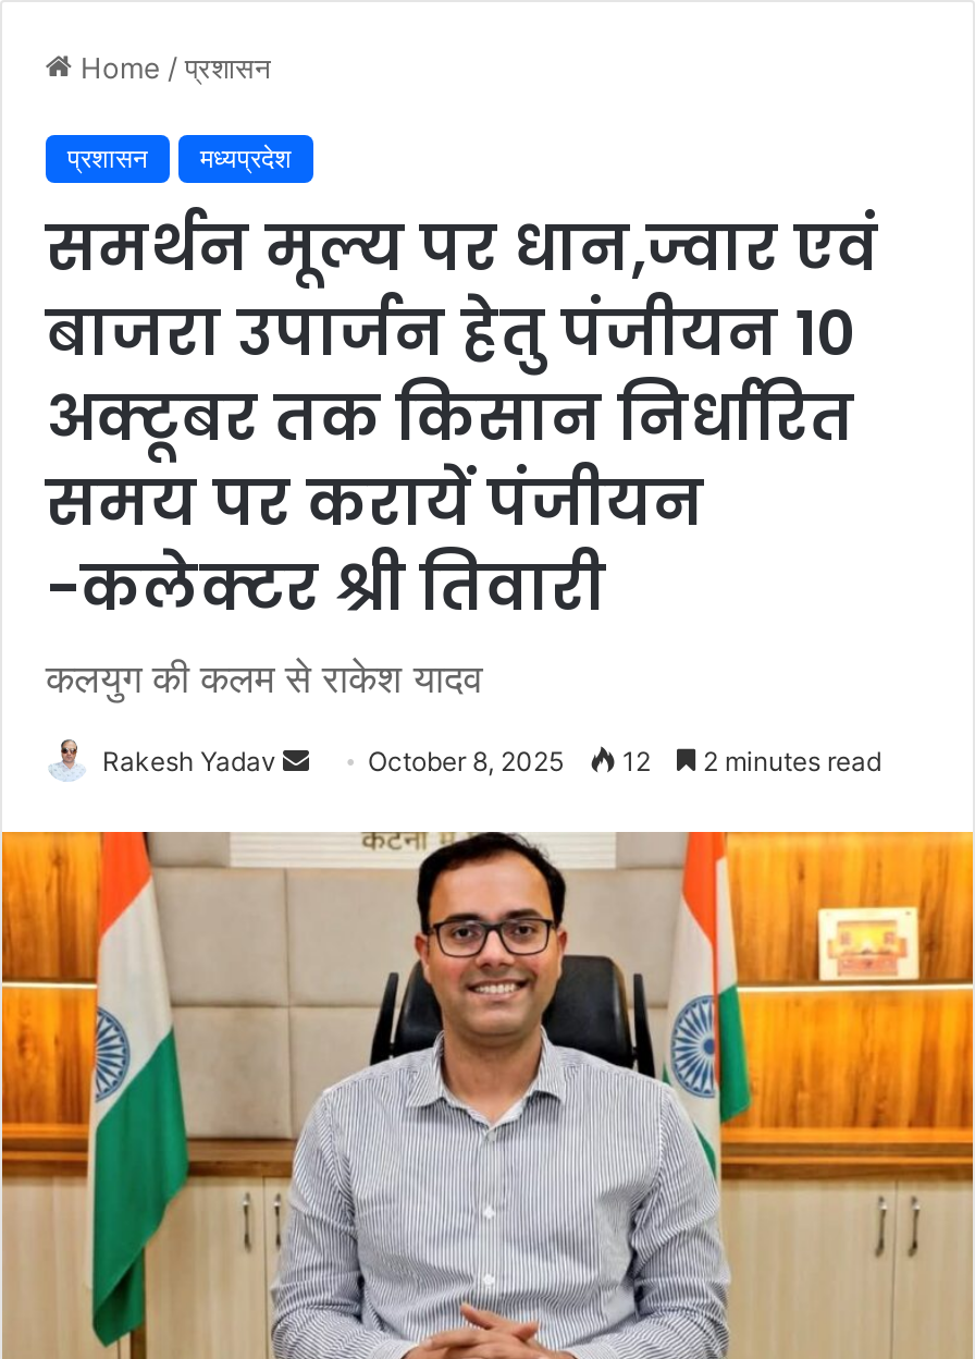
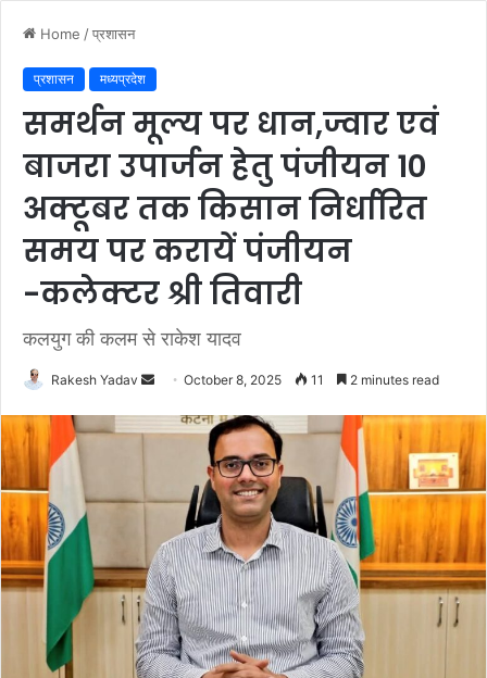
[616,745,651,778] 12 -> [308,372,324,388] 11

